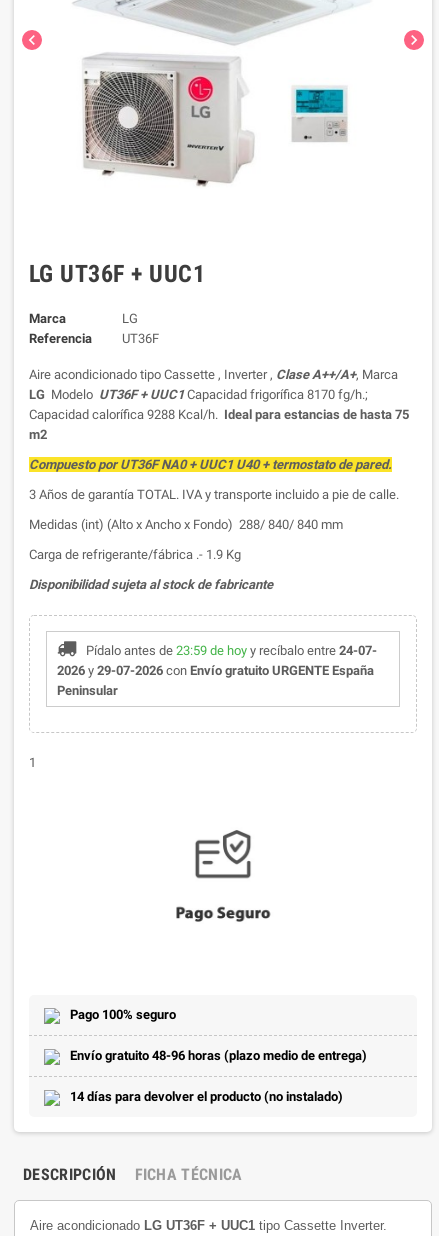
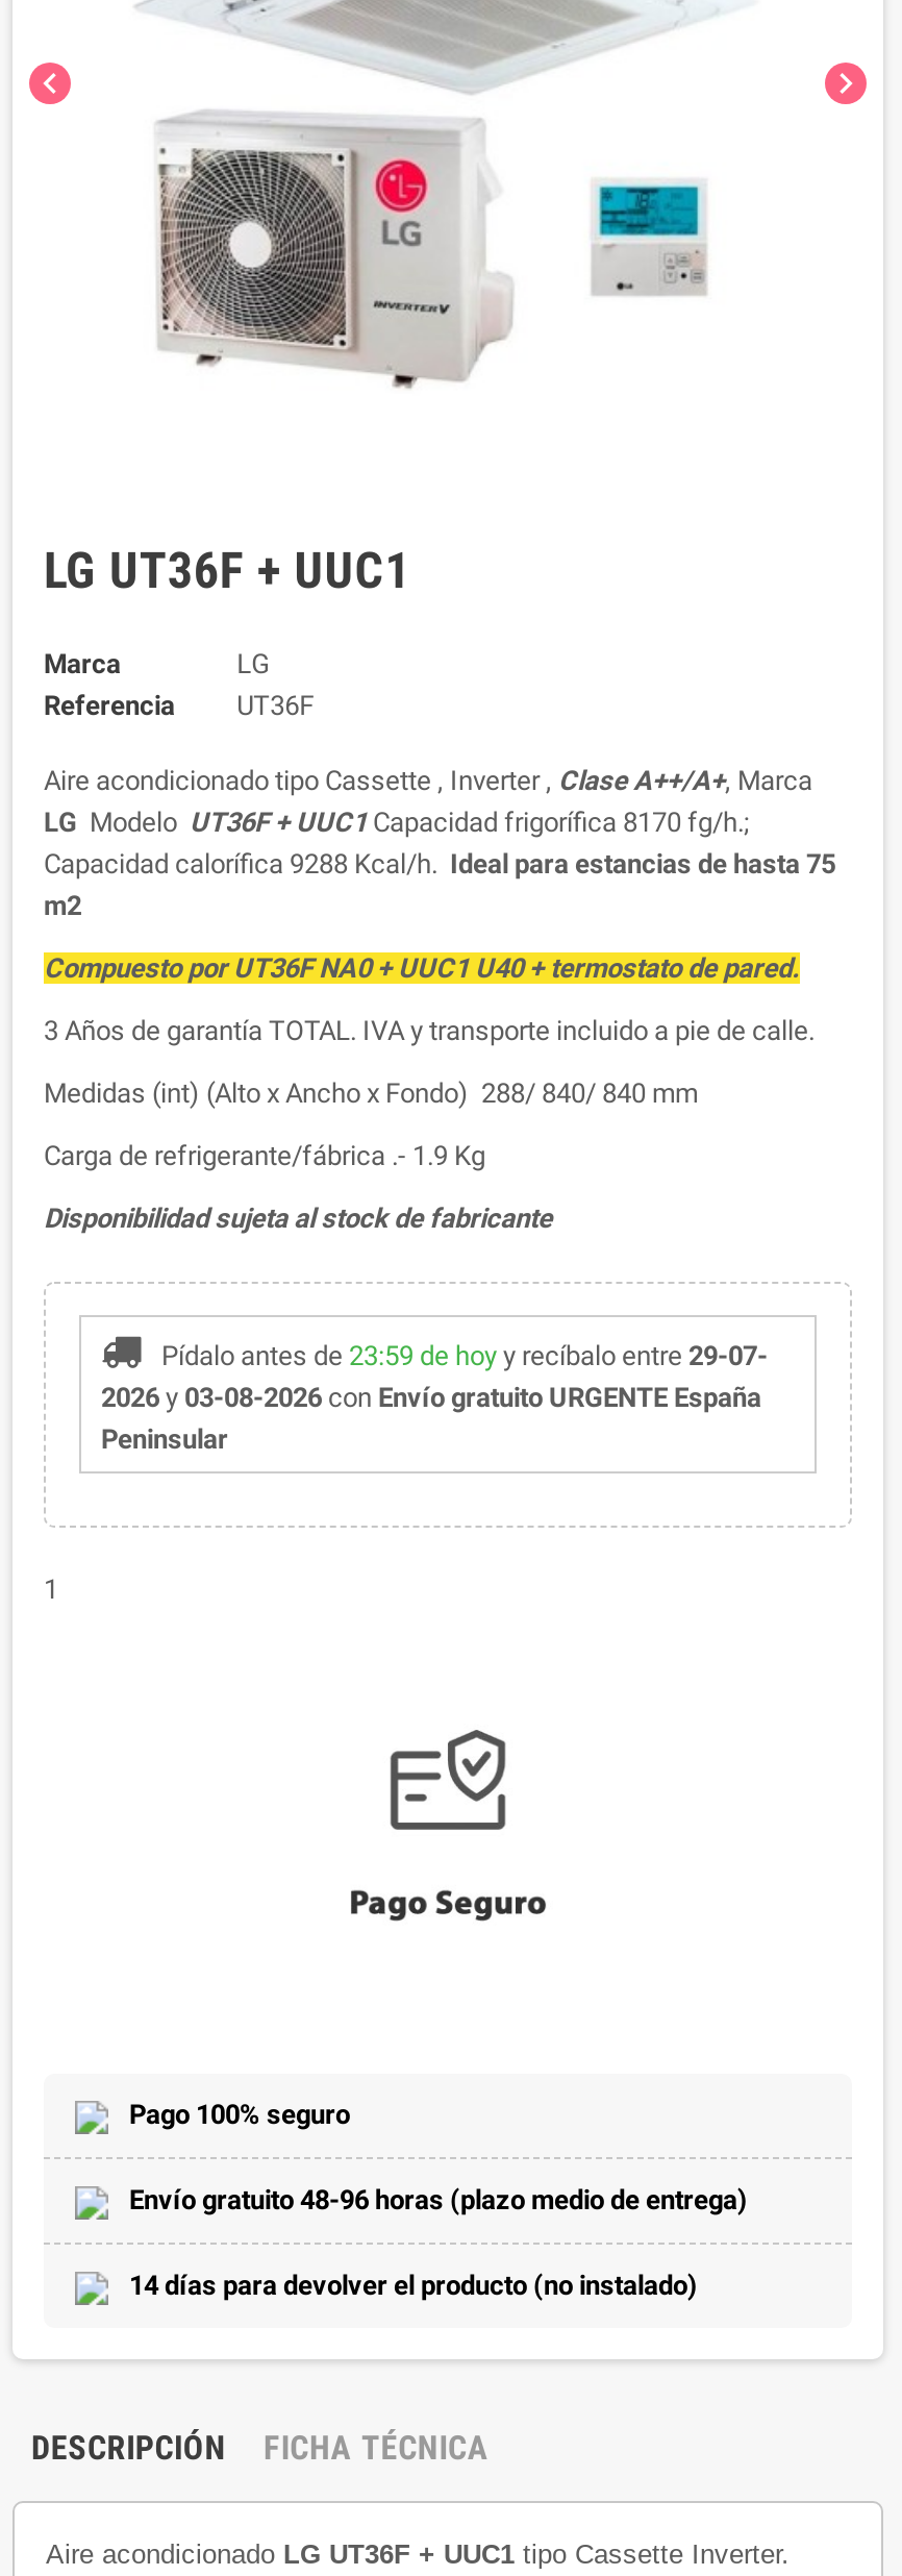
[85,643,376,658] Pídalo antes de 23:59 de hoy y recíbalo entre 24-07- -> [161,1339,768,1371] Pídalo antes de 23:59 de hoy y recíbalo entre 29-07-
[56,663,373,678] 2026 y 29-07-2026 con Envío gratuito URGENTE España -> [101,1381,761,1412] 2026 y 03-08-2026 con Envío gratuito URGENTE España

